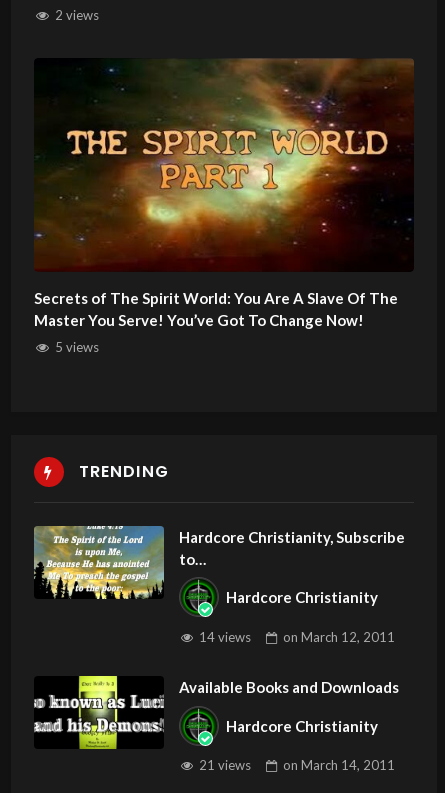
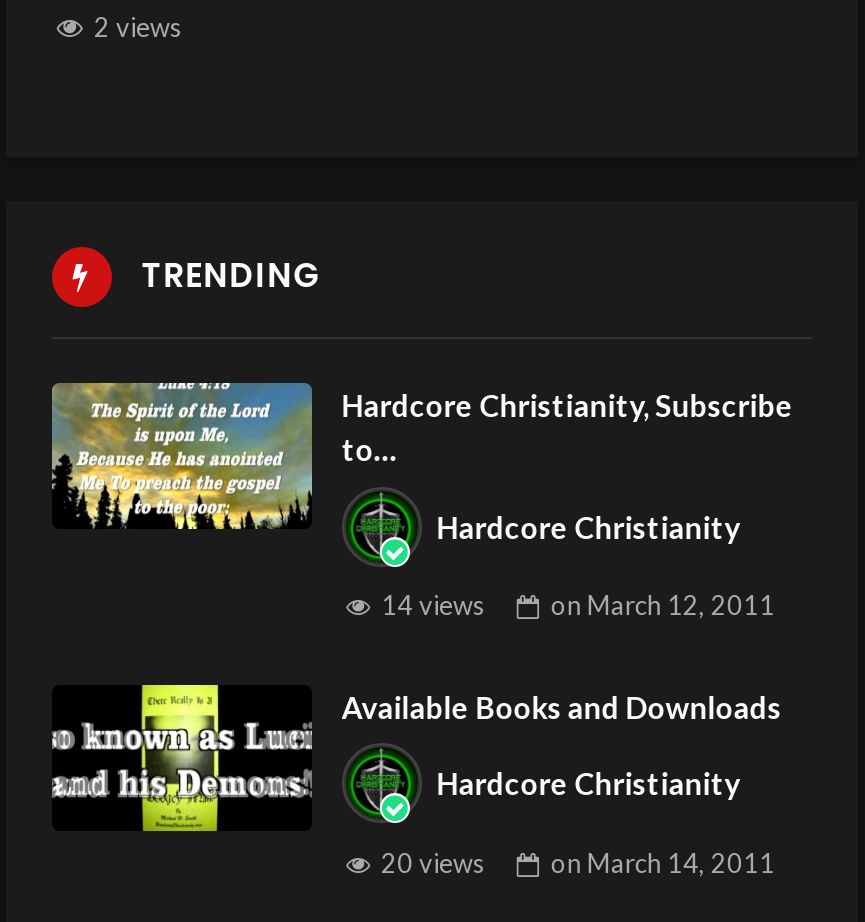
[34,58,414,355] [image] | Secrets of The Spirit World: You Are A Slave Of The | Master You Serve! You’ve Got To Change Now! | 5 views -> none
[195,757,250,773] 21 views -> [375,846,485,878] 20 views

